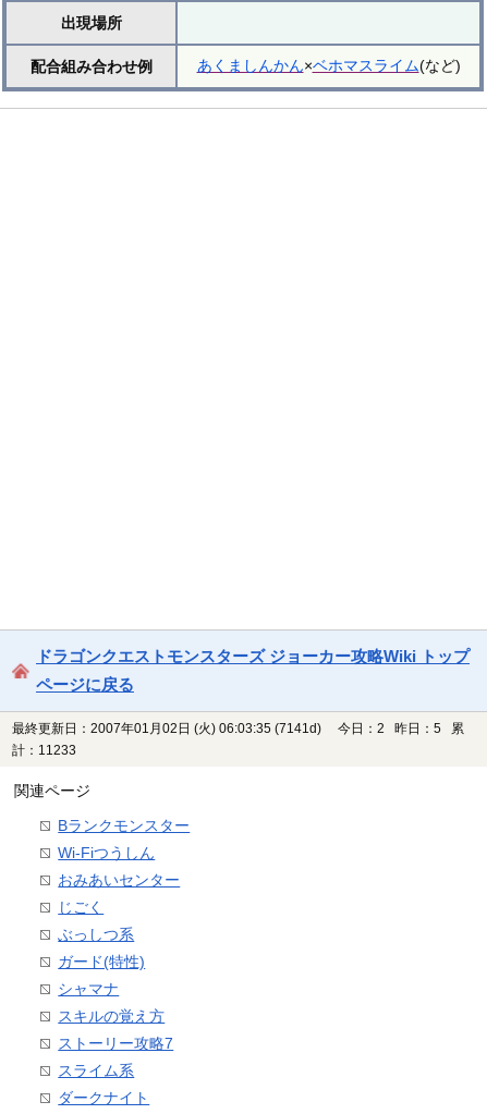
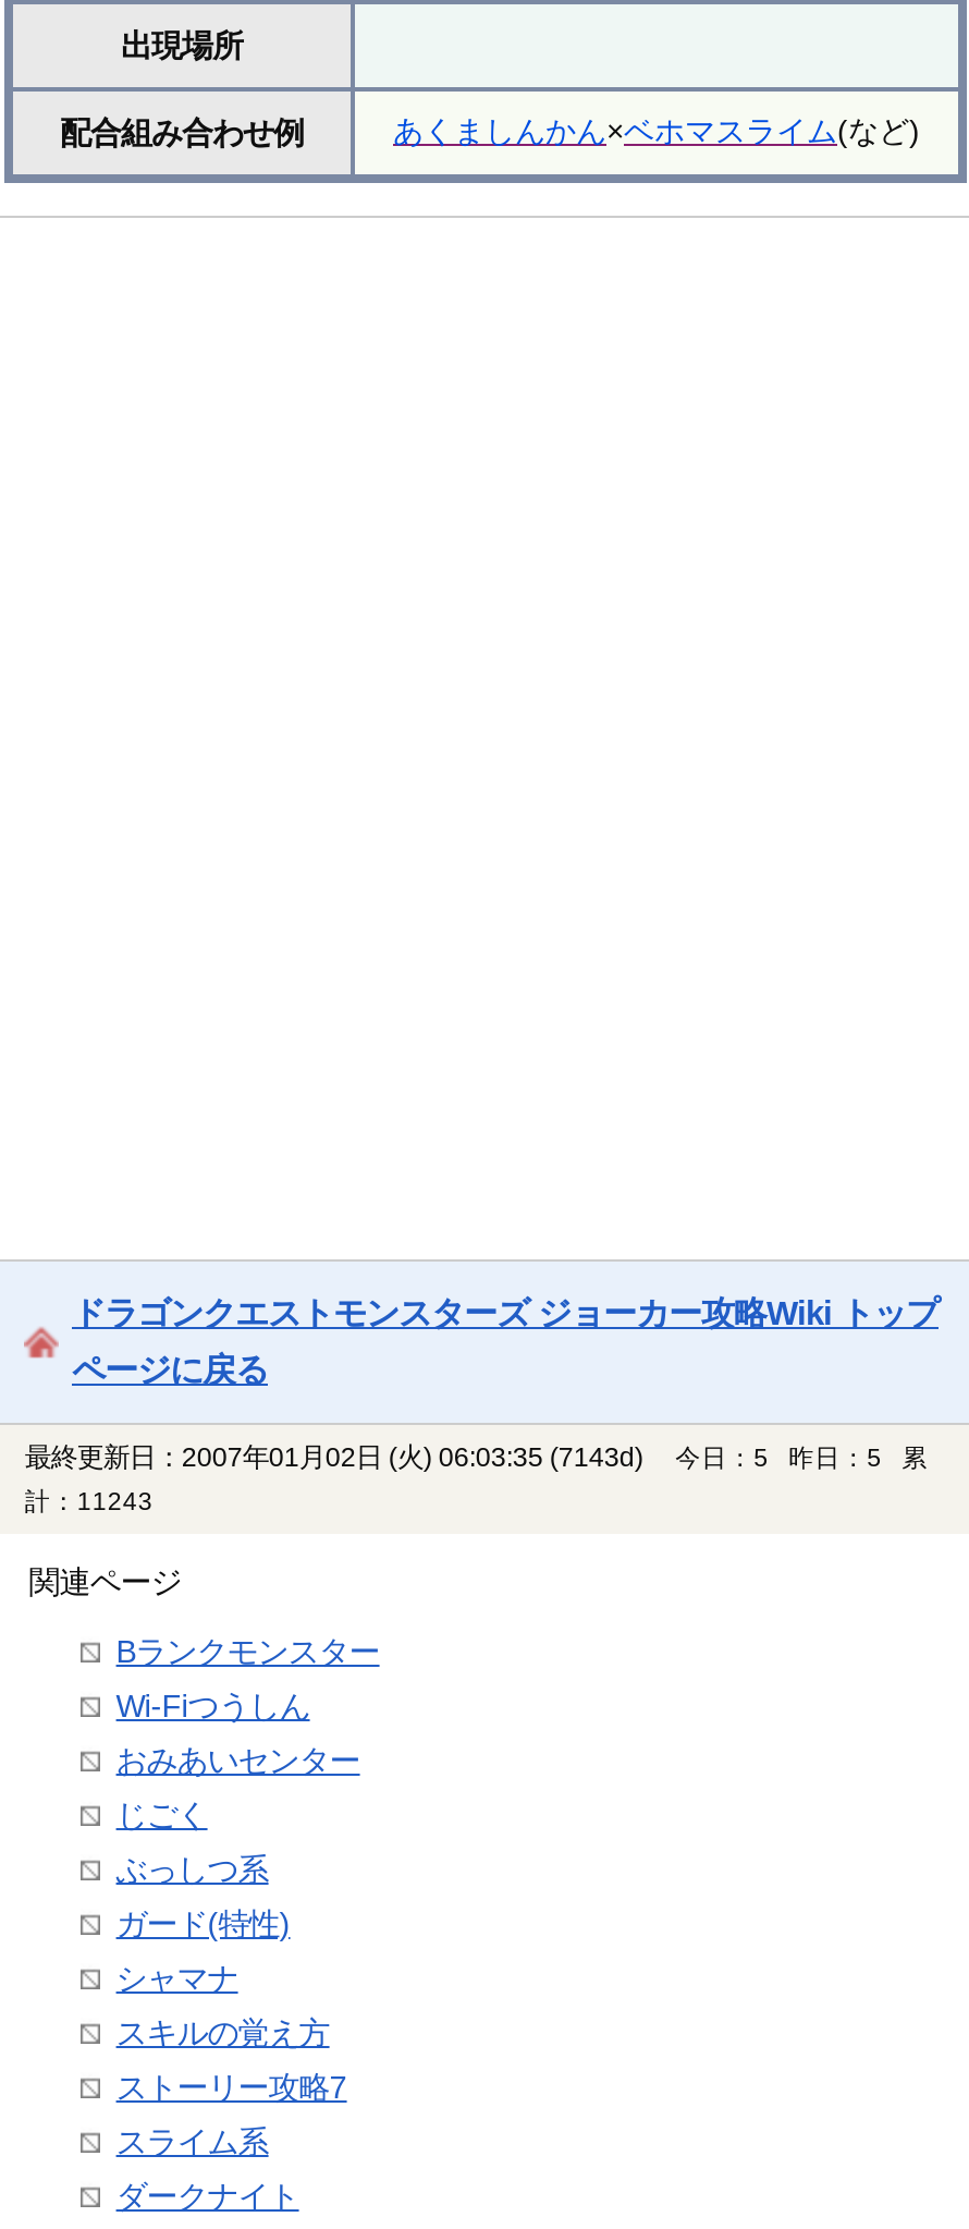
[12,721,322,736] 最終更新日：2007年01月02日 (火) 06:03:35 (7141d) -> [25,1443,643,1473] 最終更新日：2007年01月02日 (火) 06:03:35 (7143d)
[338,722,464,735] 今日：2 昨日：5 累 -> [675,1445,928,1471] 今日：5 昨日：5 累
[12,744,83,757] 計：11233 -> [25,1488,166,1515] 計：11243

